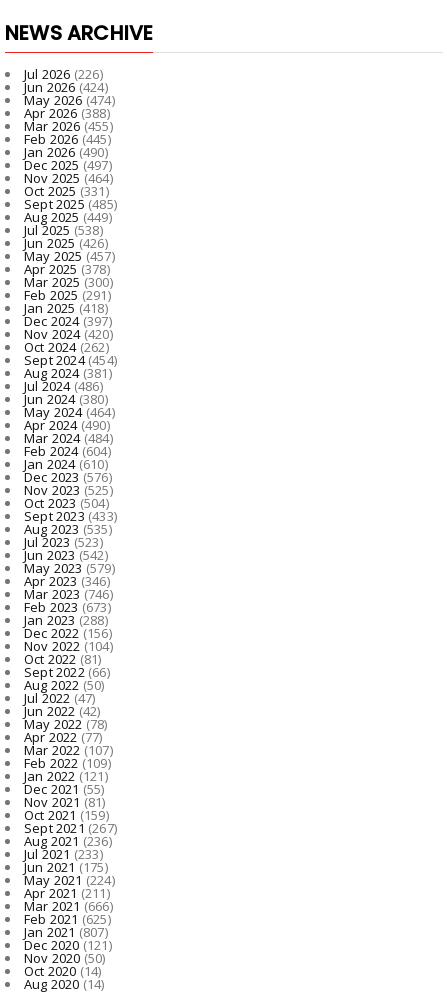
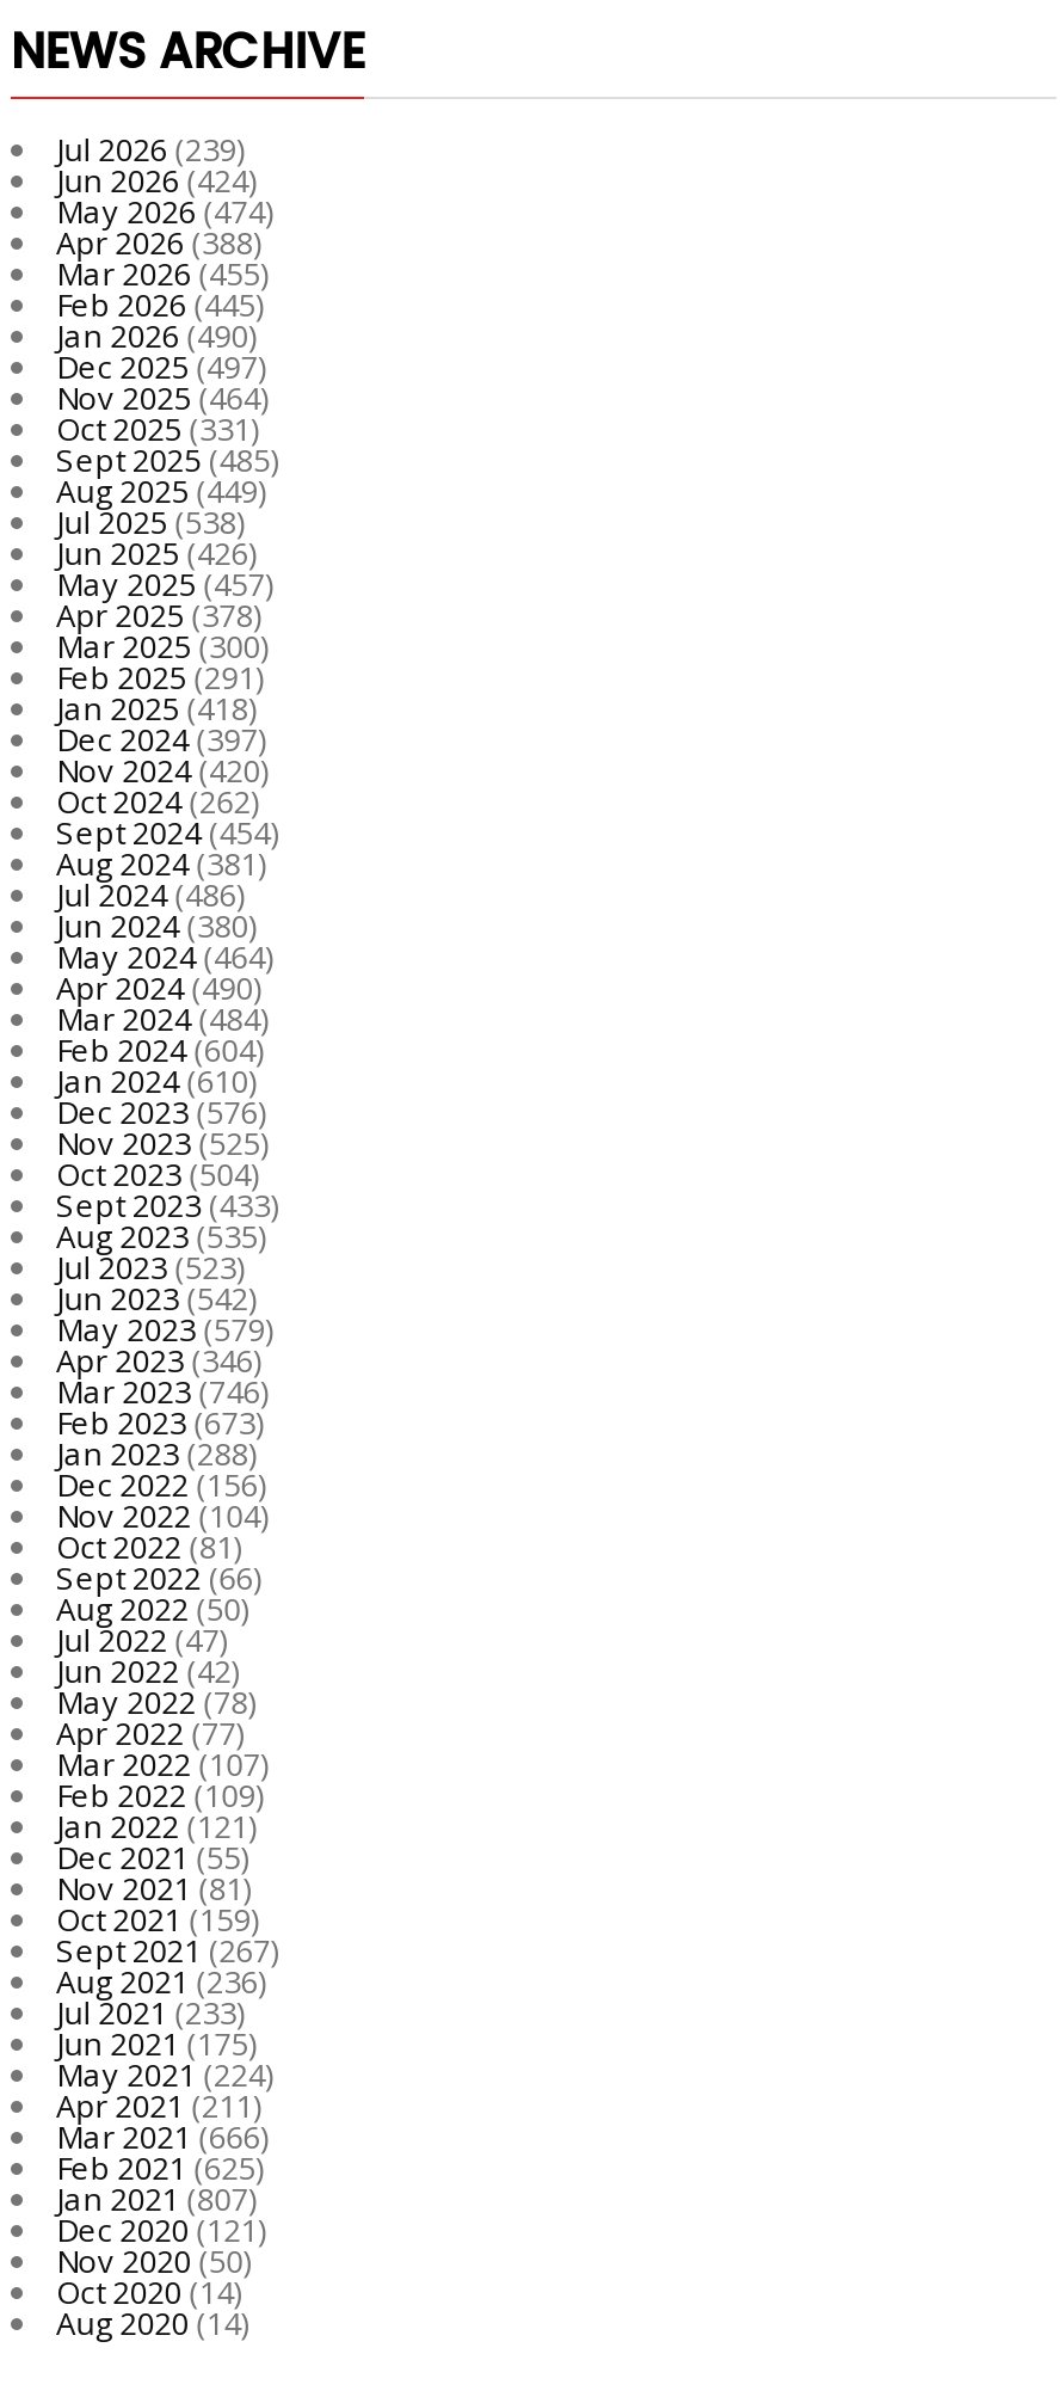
[24,65,103,83] Jul 2026 (226) -> [56,127,244,170] Jul 2026 (239)

